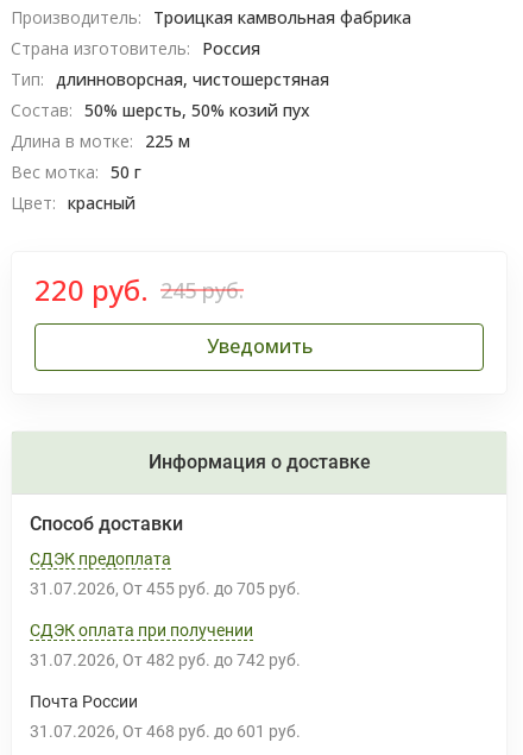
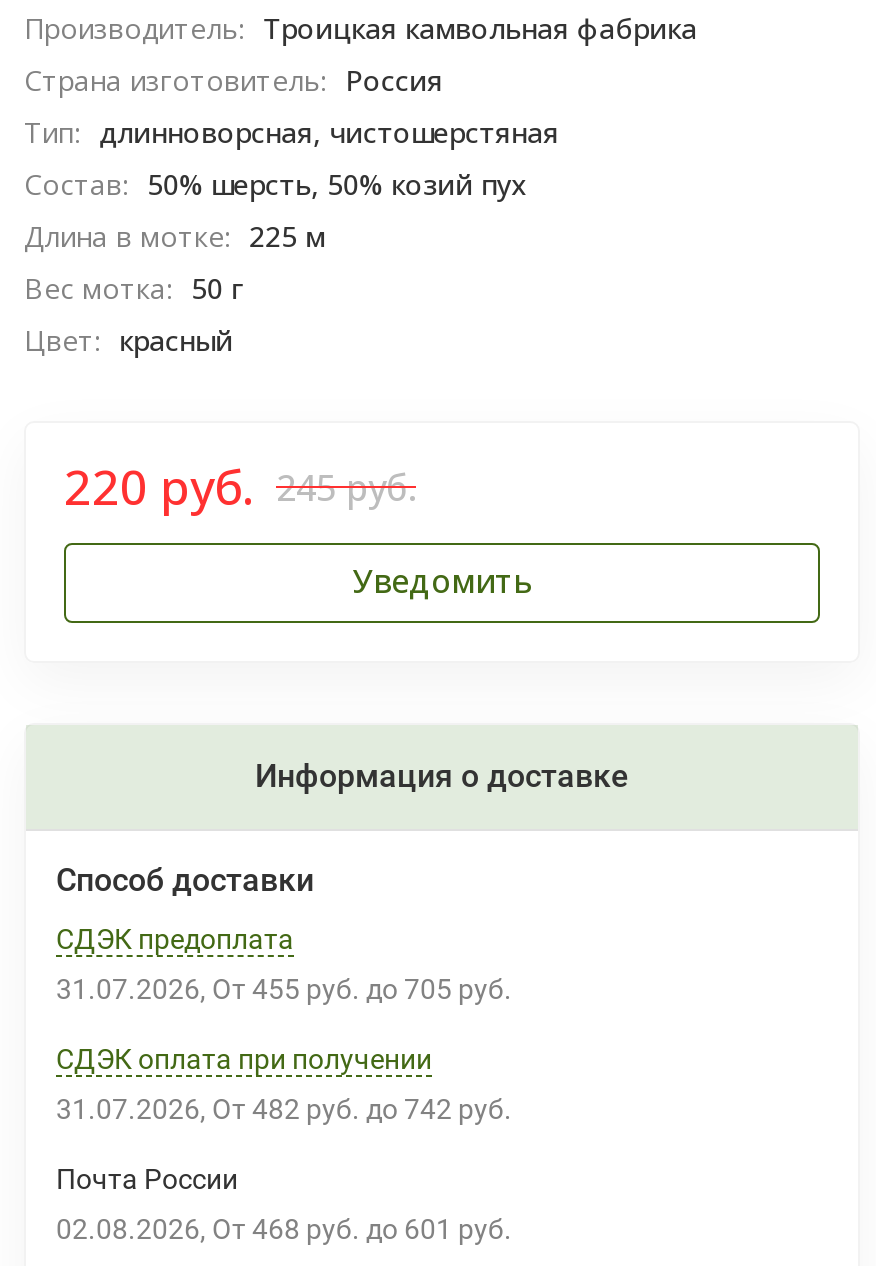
[30,722,143,741] 31.07.2026 От -> [56,1213,246,1245] 02.08.2026 От

